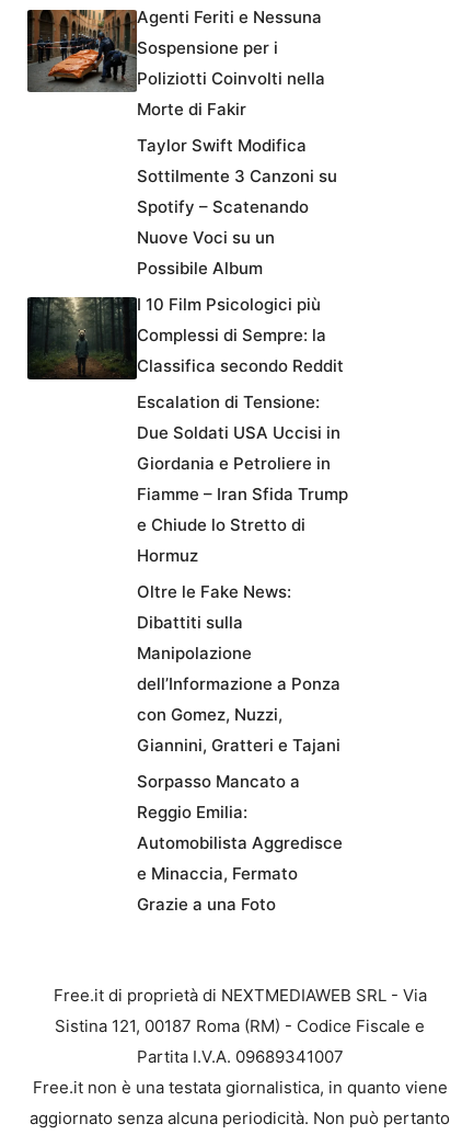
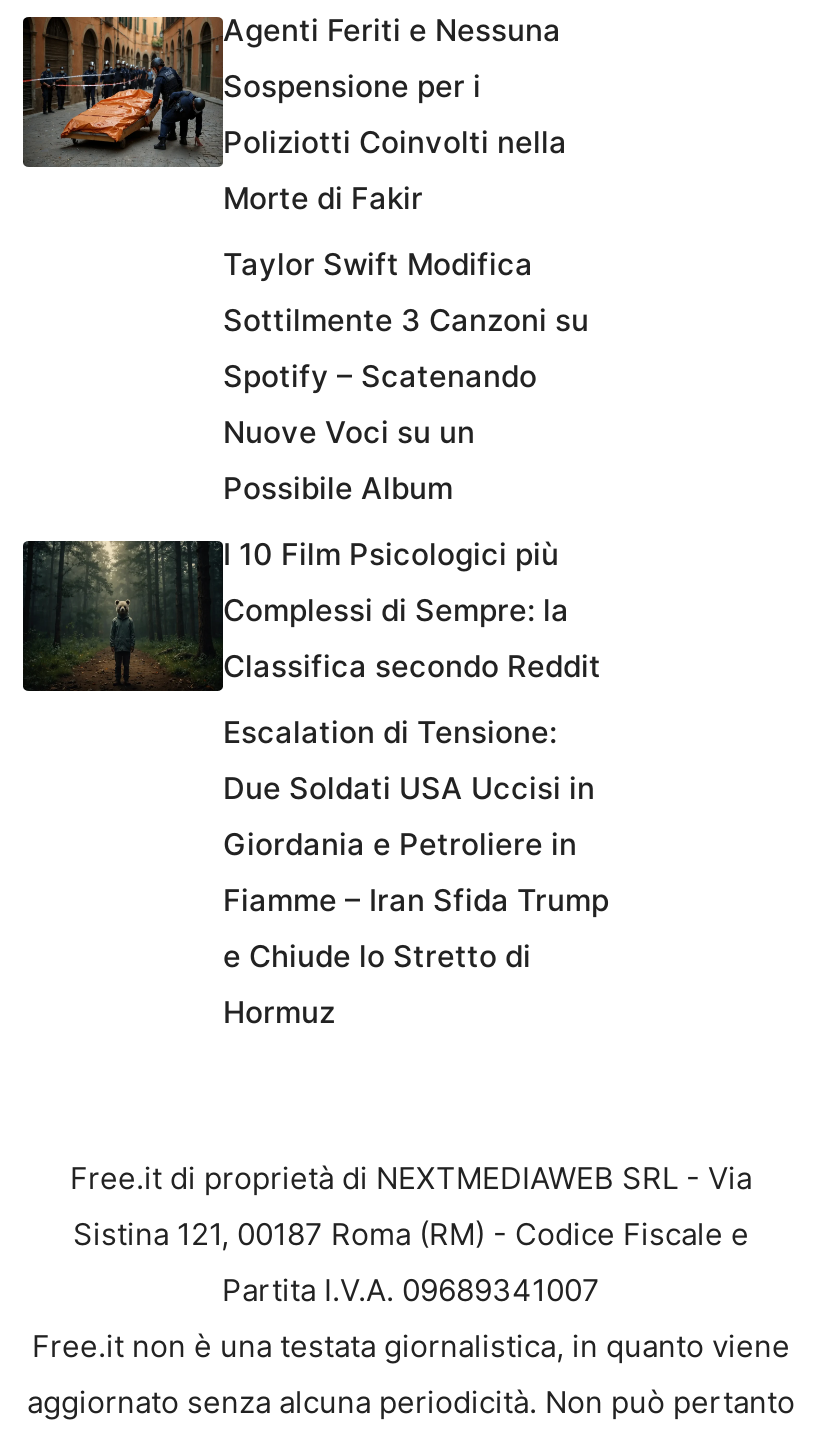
[137,581,343,915] Oltre le Fake News: | Dibattiti sulla | Manipolazione | dell’Informazione a Ponza | con Gomez, Nuzzi, | Giannini, Gratteri e Tajani | Sorpasso Mancato a | Reggio Emilia: | Automobilista Aggredisce | e Minaccia, Fermato | Grazie a una Foto -> none

